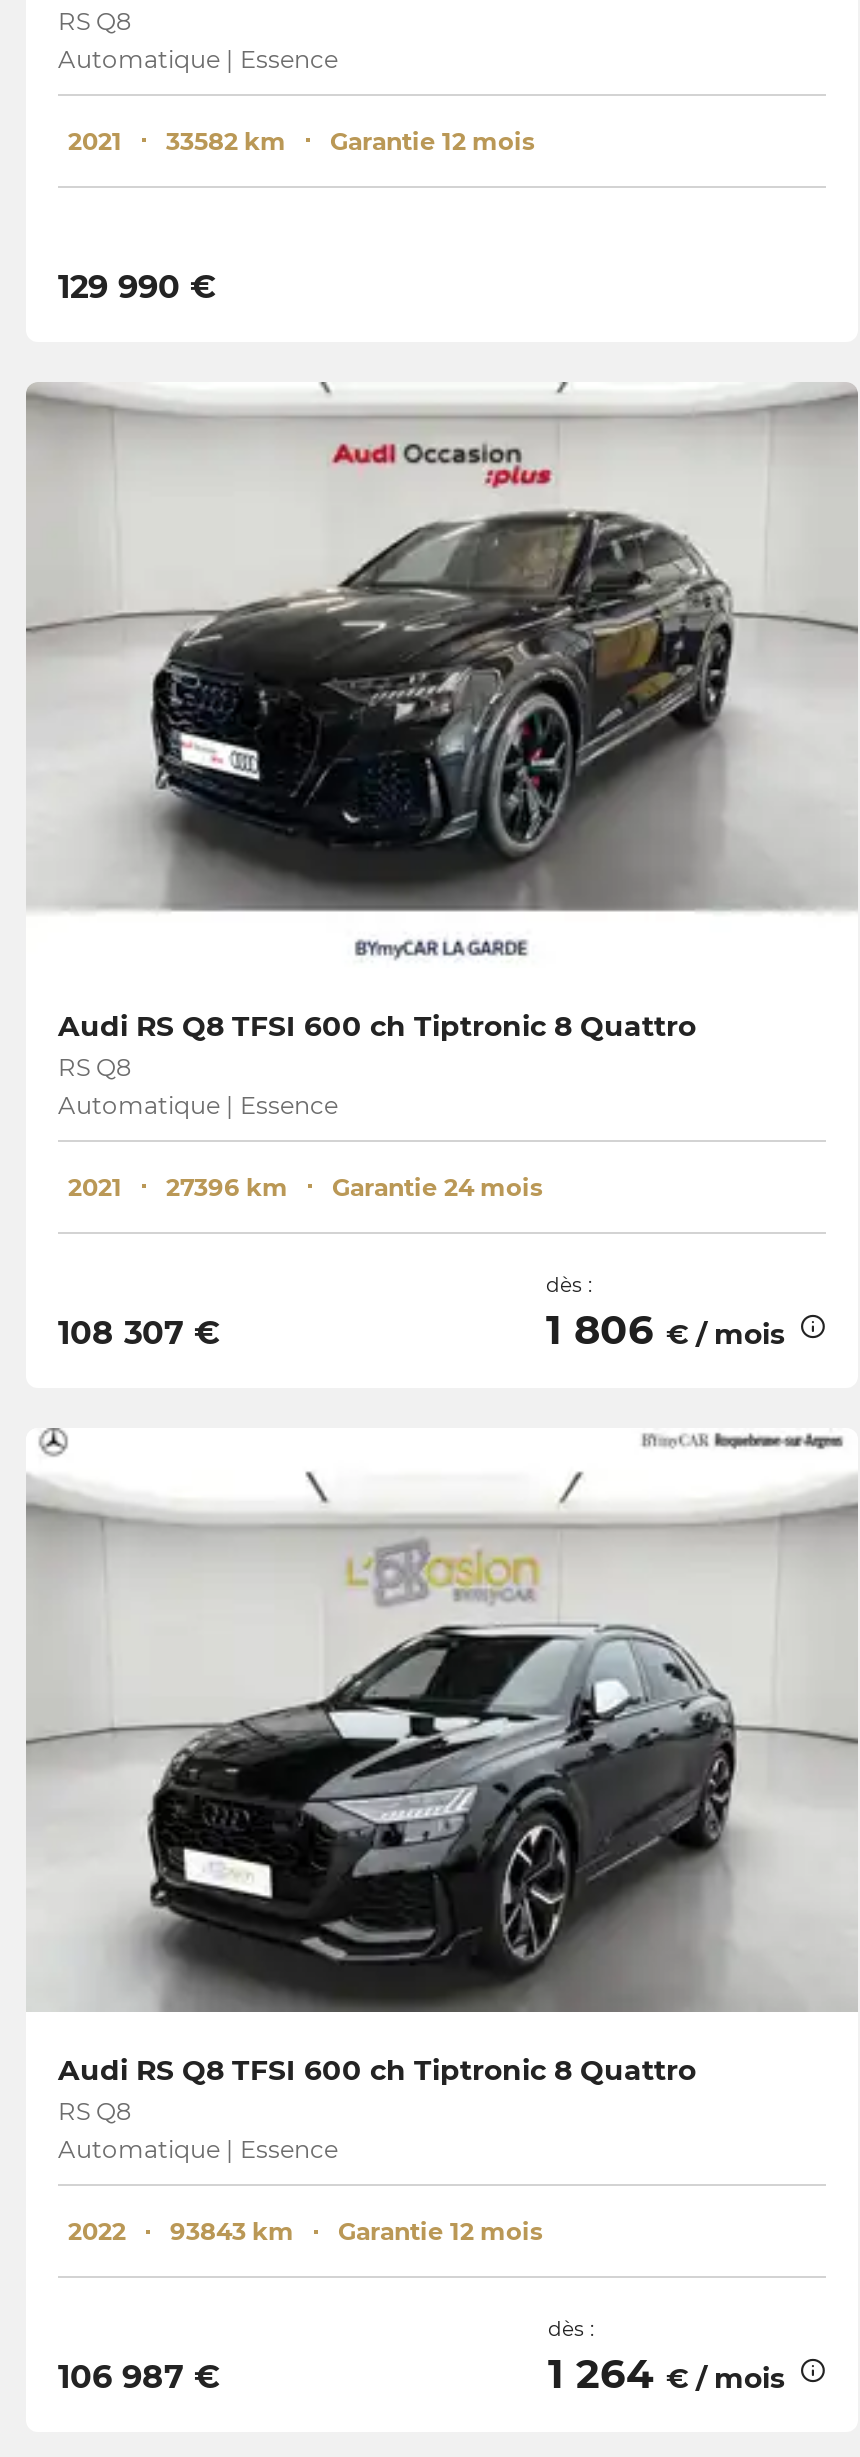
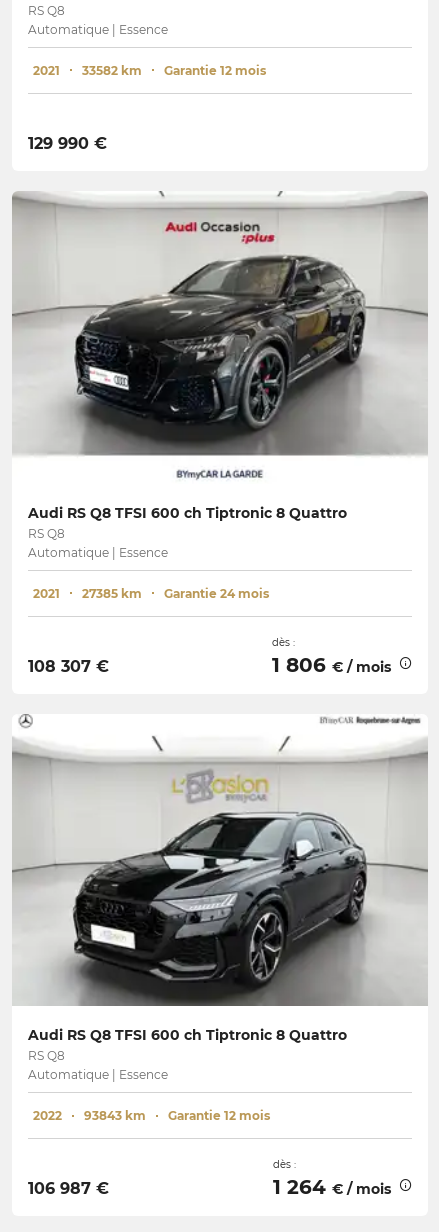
[68,1171,542,1201] 2021 27396 km Garantie 24 mois -> [33,585,269,600] 2021 27385 km Garantie 24 mois

